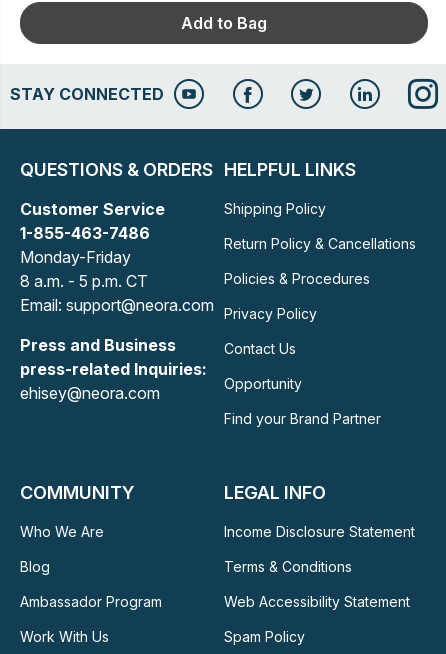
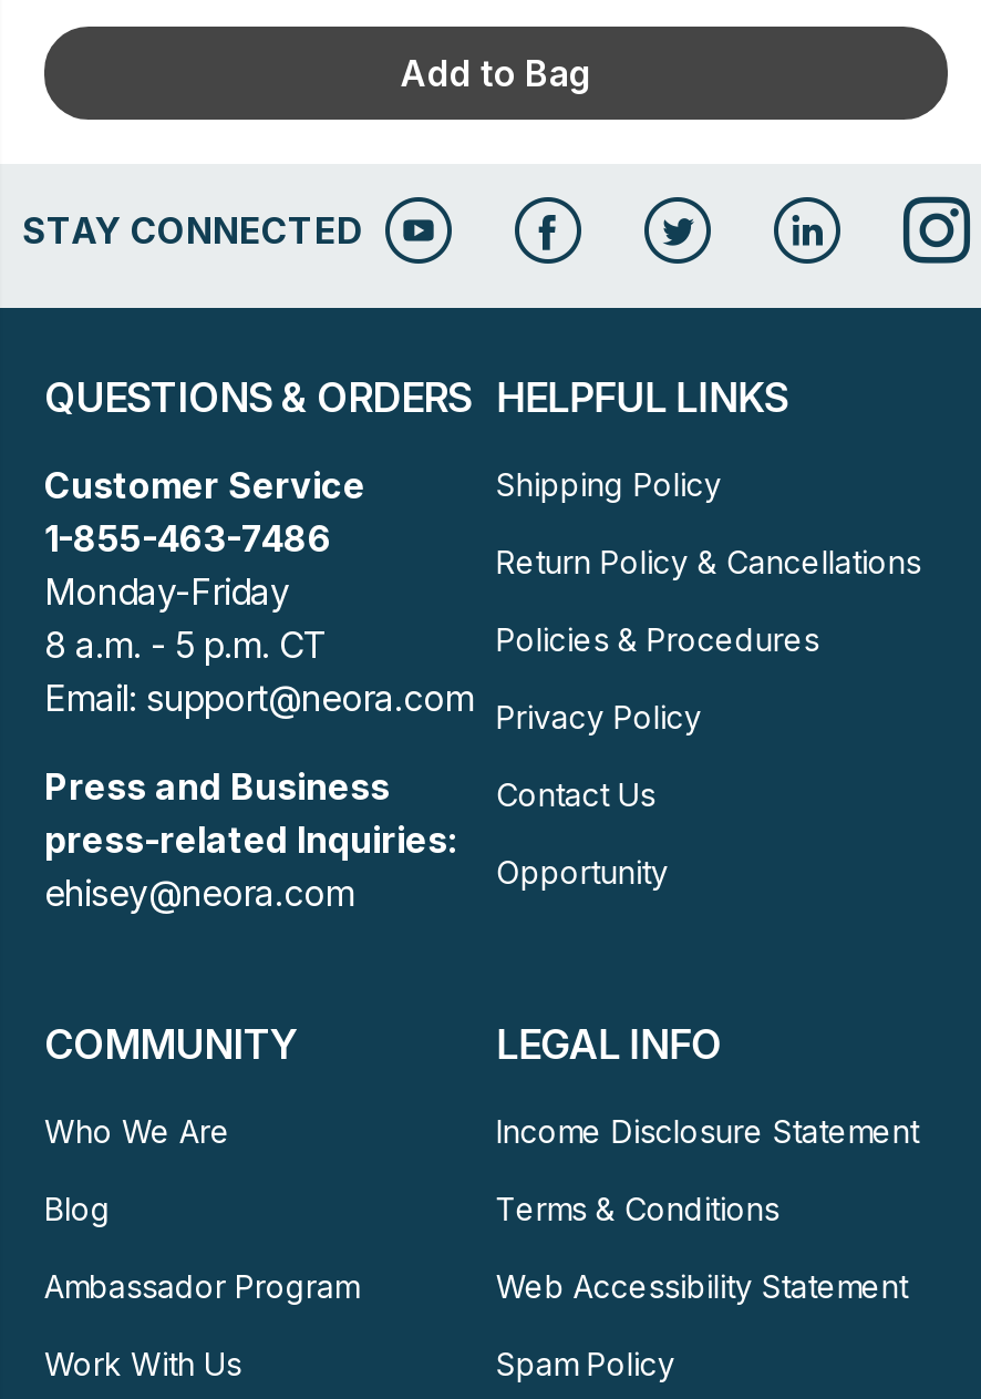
[224,410,381,427] Find your Brand Partner -> none

